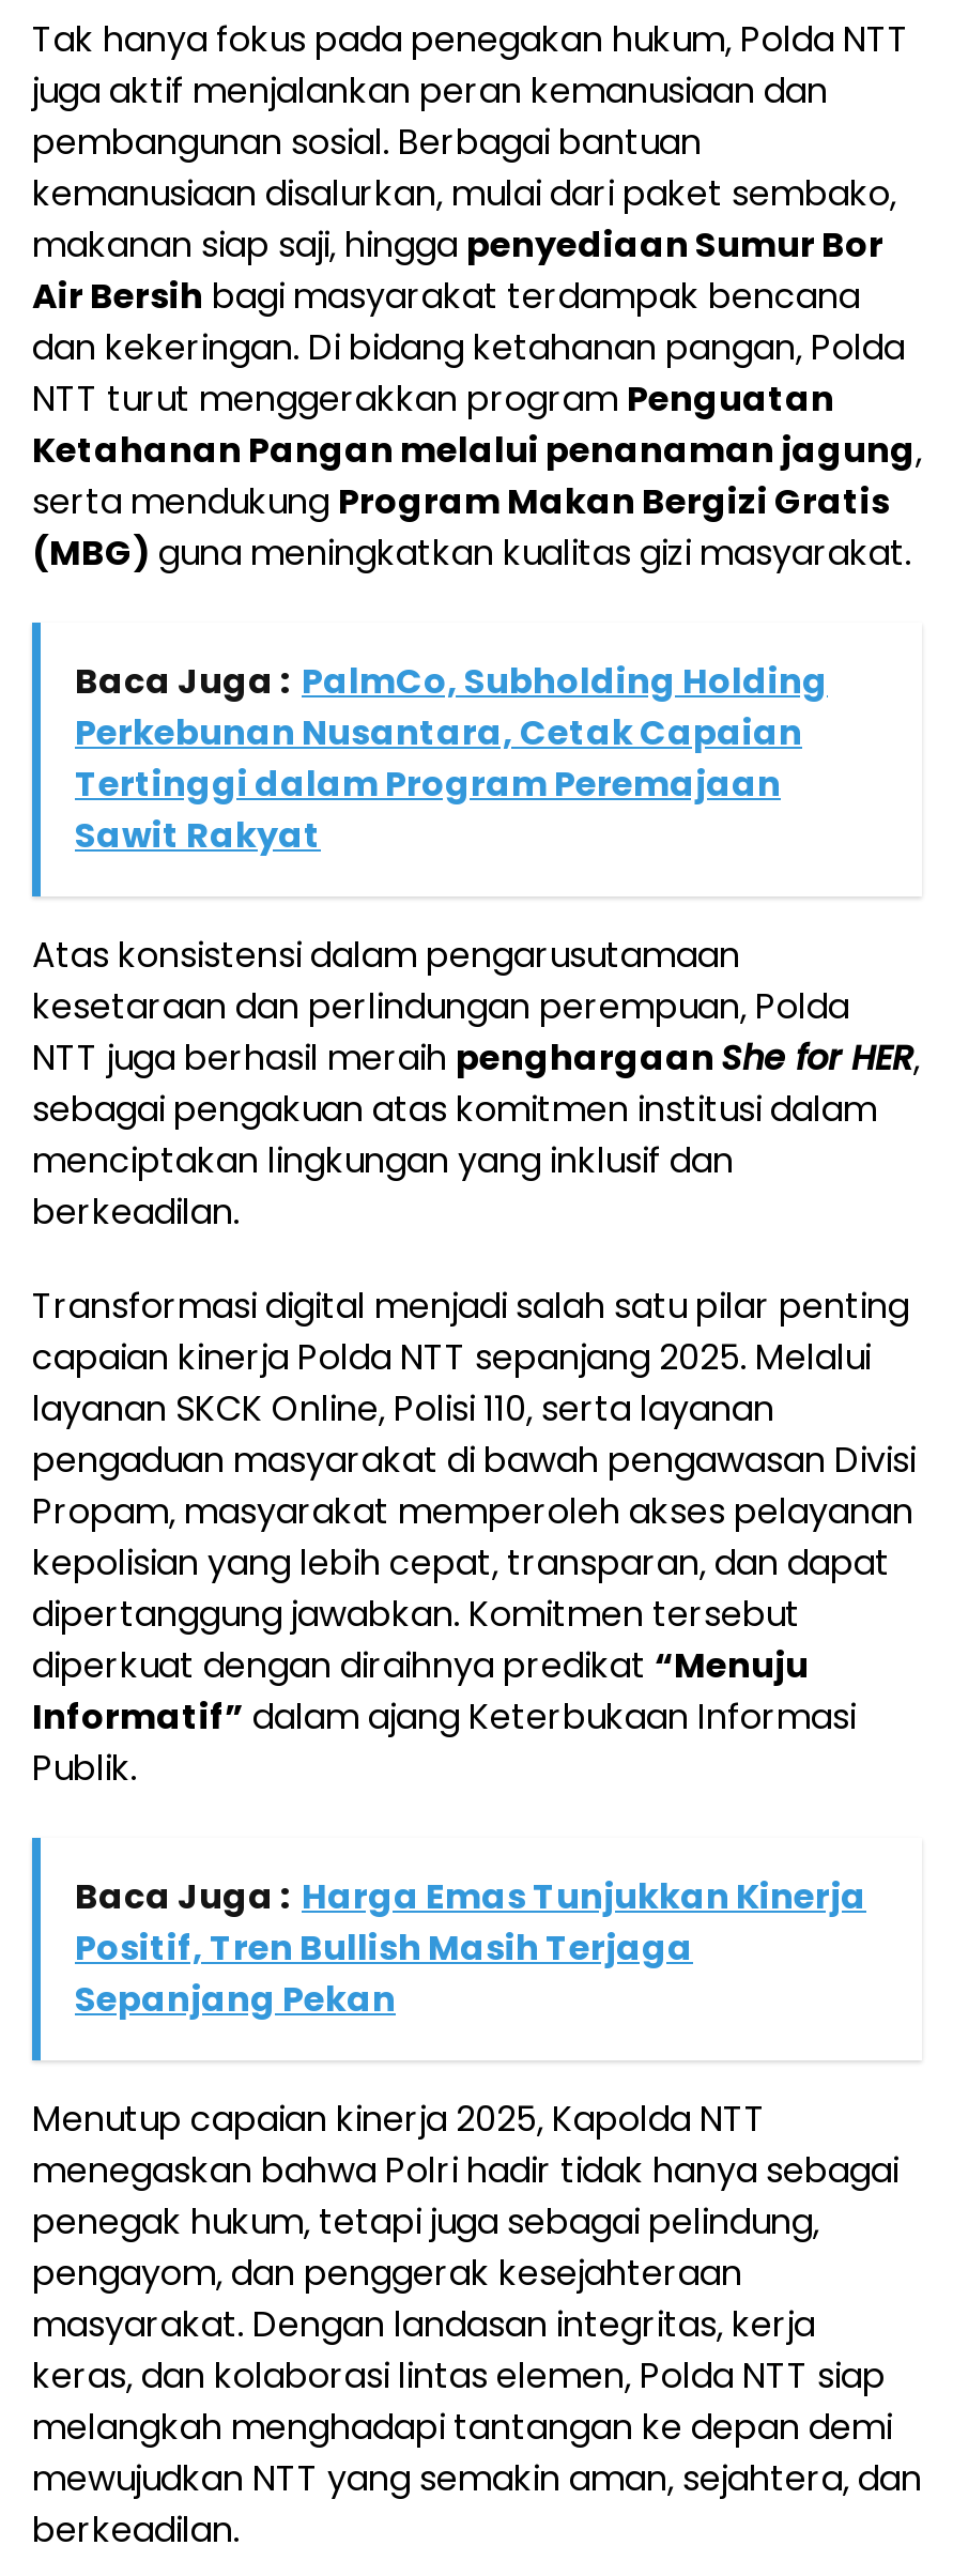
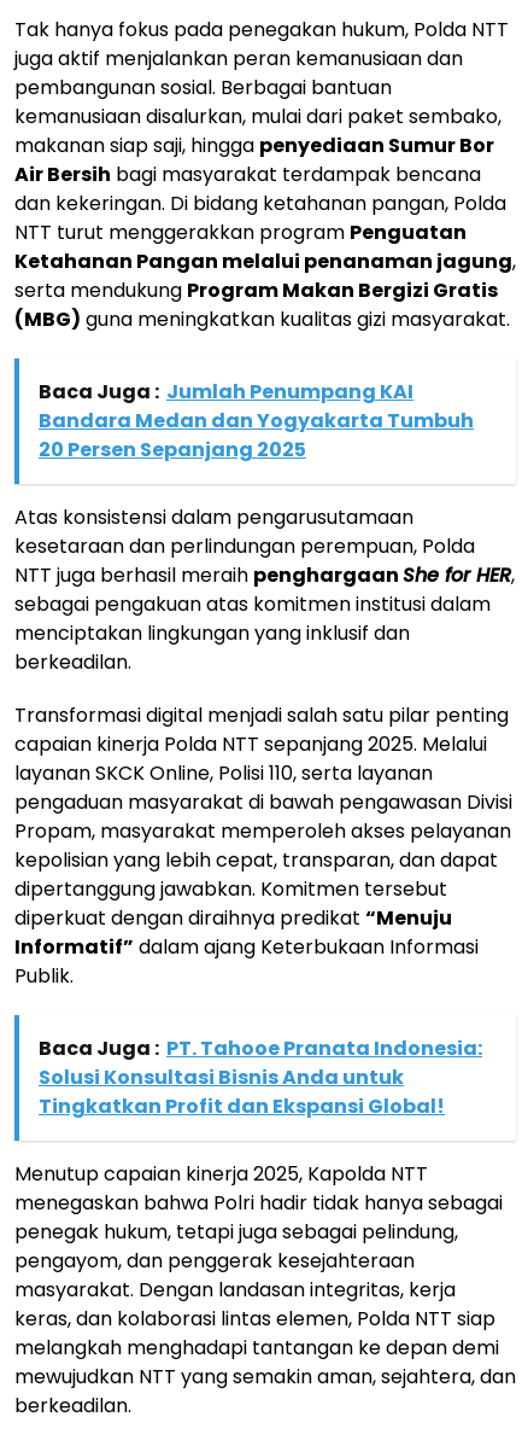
[75,656,828,859] Baca Juga : PalmCo, Subholding Holding | Perkebunan Nusantara, Cetak Capaian | Tertinggi dalam Program Peremajaan | Sawit Rakyat -> [39,377,474,463] Baca Juga : Jumlah Penumpang KAI | Bandara Medan dan Yogyakarta Tumbuh | 20 Persen Sepanjang 2025
[75,1871,866,2023] Baca Juga : Harga Emas Tunjukkan Kinerja | Positif, Tren Bullish Masih Terjaga | Sepanjang Pekan -> [39,1034,482,1120] Baca Juga : PT. Tahooe Pranata Indonesia: | Solusi Konsultasi Bisnis Anda untuk | Tingkatkan Profit dan Ekspansi Global!

